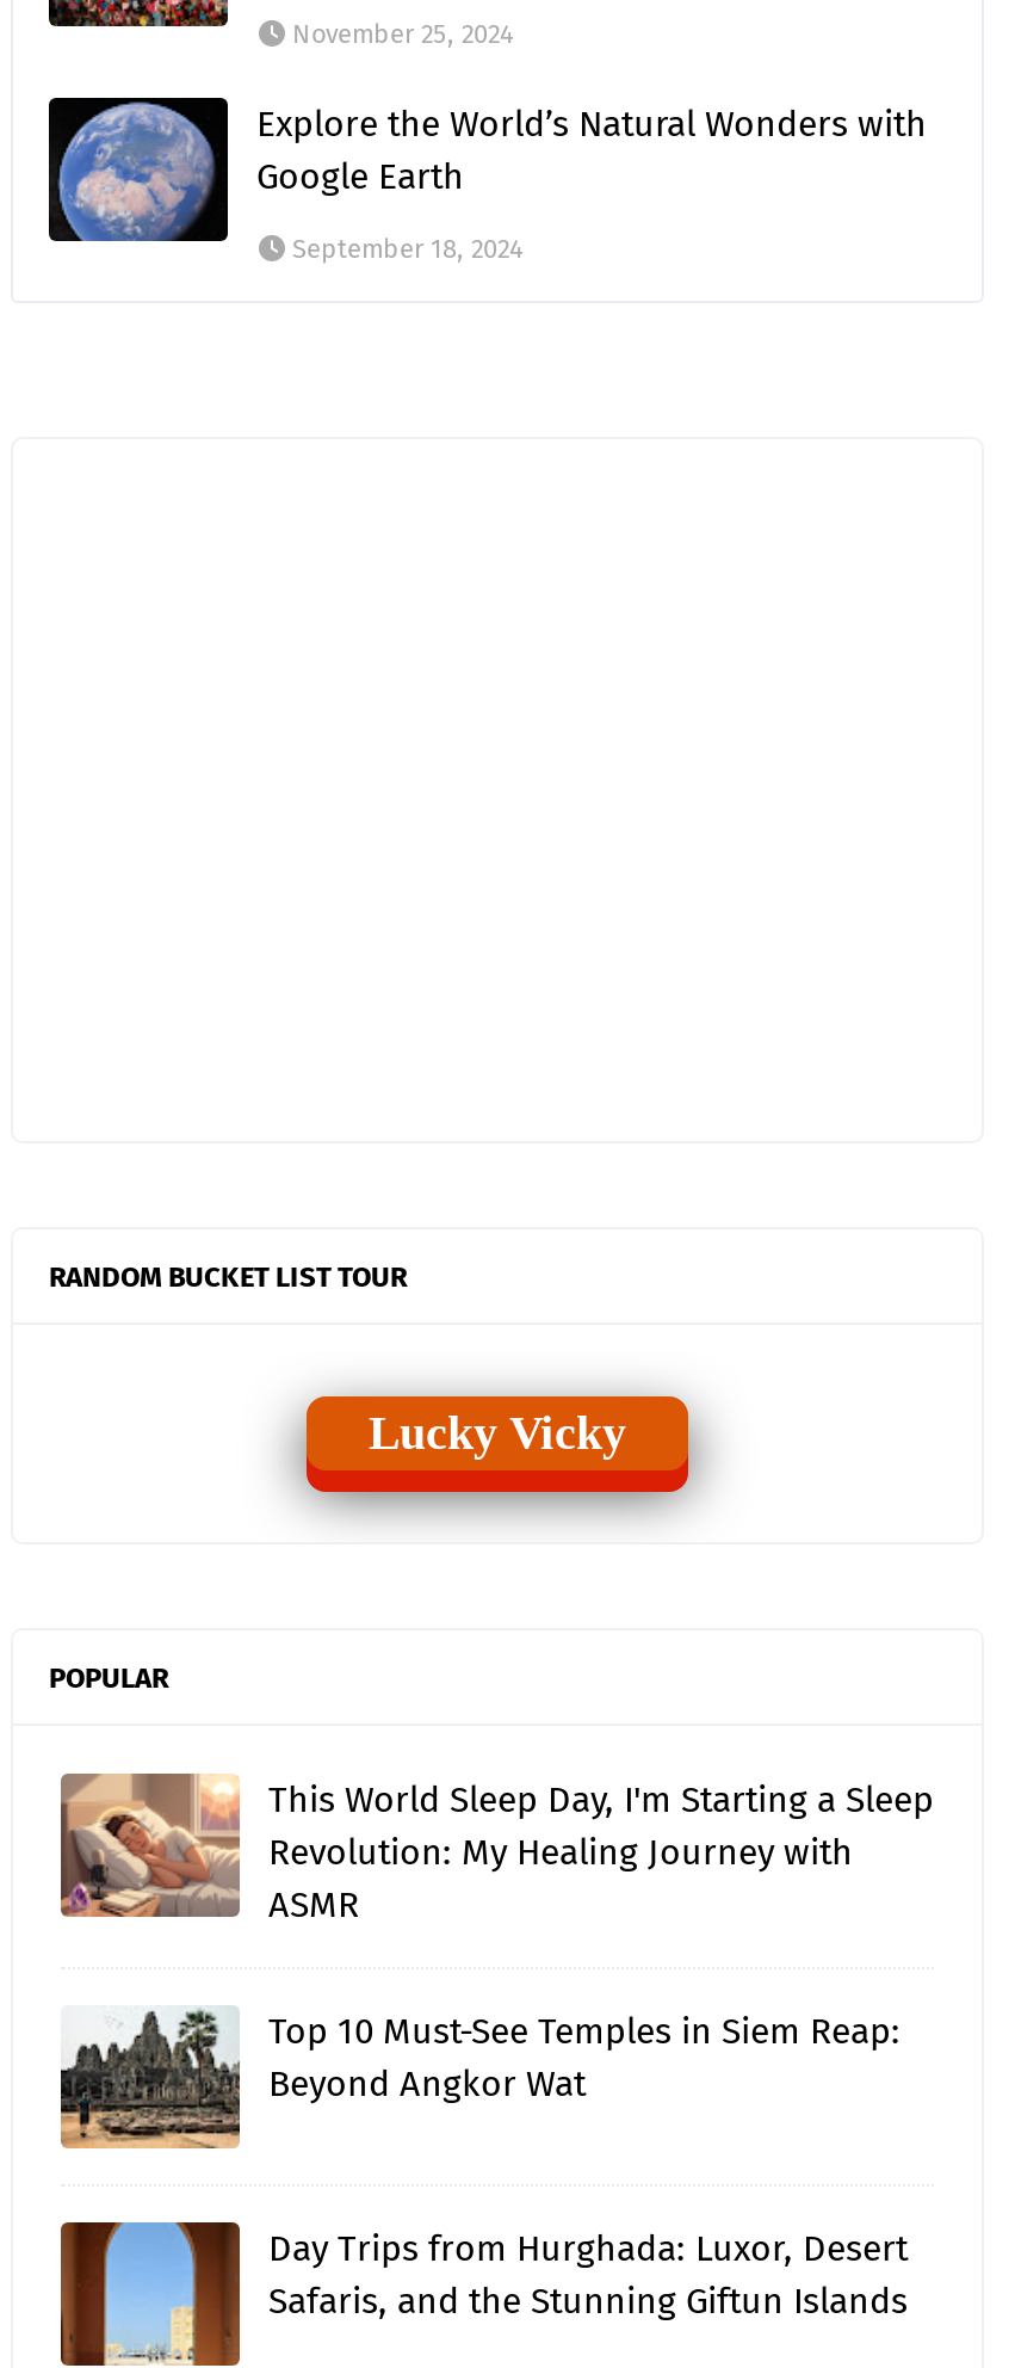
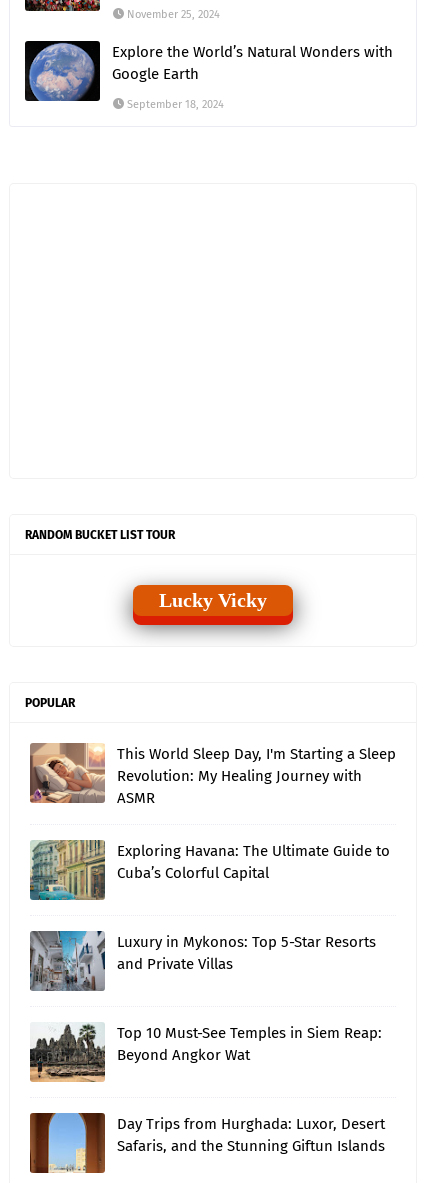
none -> [29,839,390,901] [image] | Exploring Havana: The Ultimate Guide to | Cuba’s Colorful Capital
none -> [30,930,376,992] [image] | Luxury in Mykonos: Top 5-Star Resorts | and Private Villas

